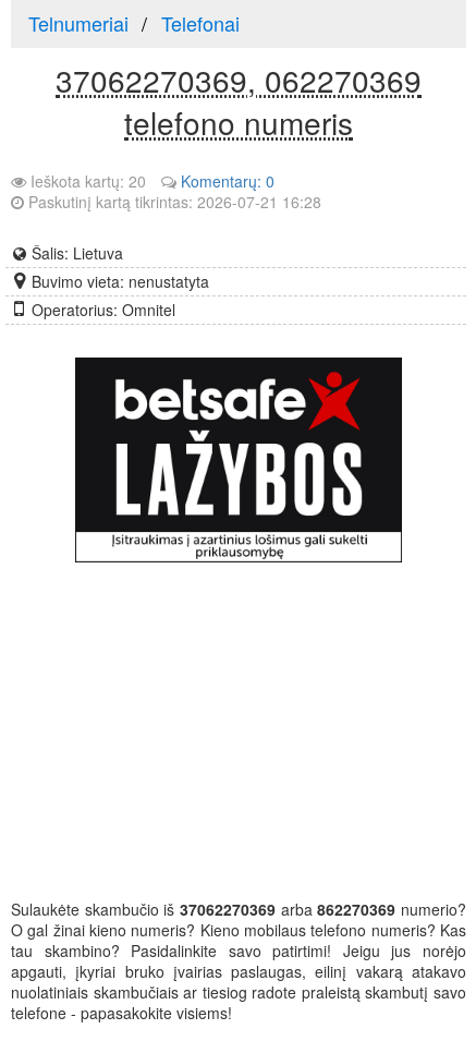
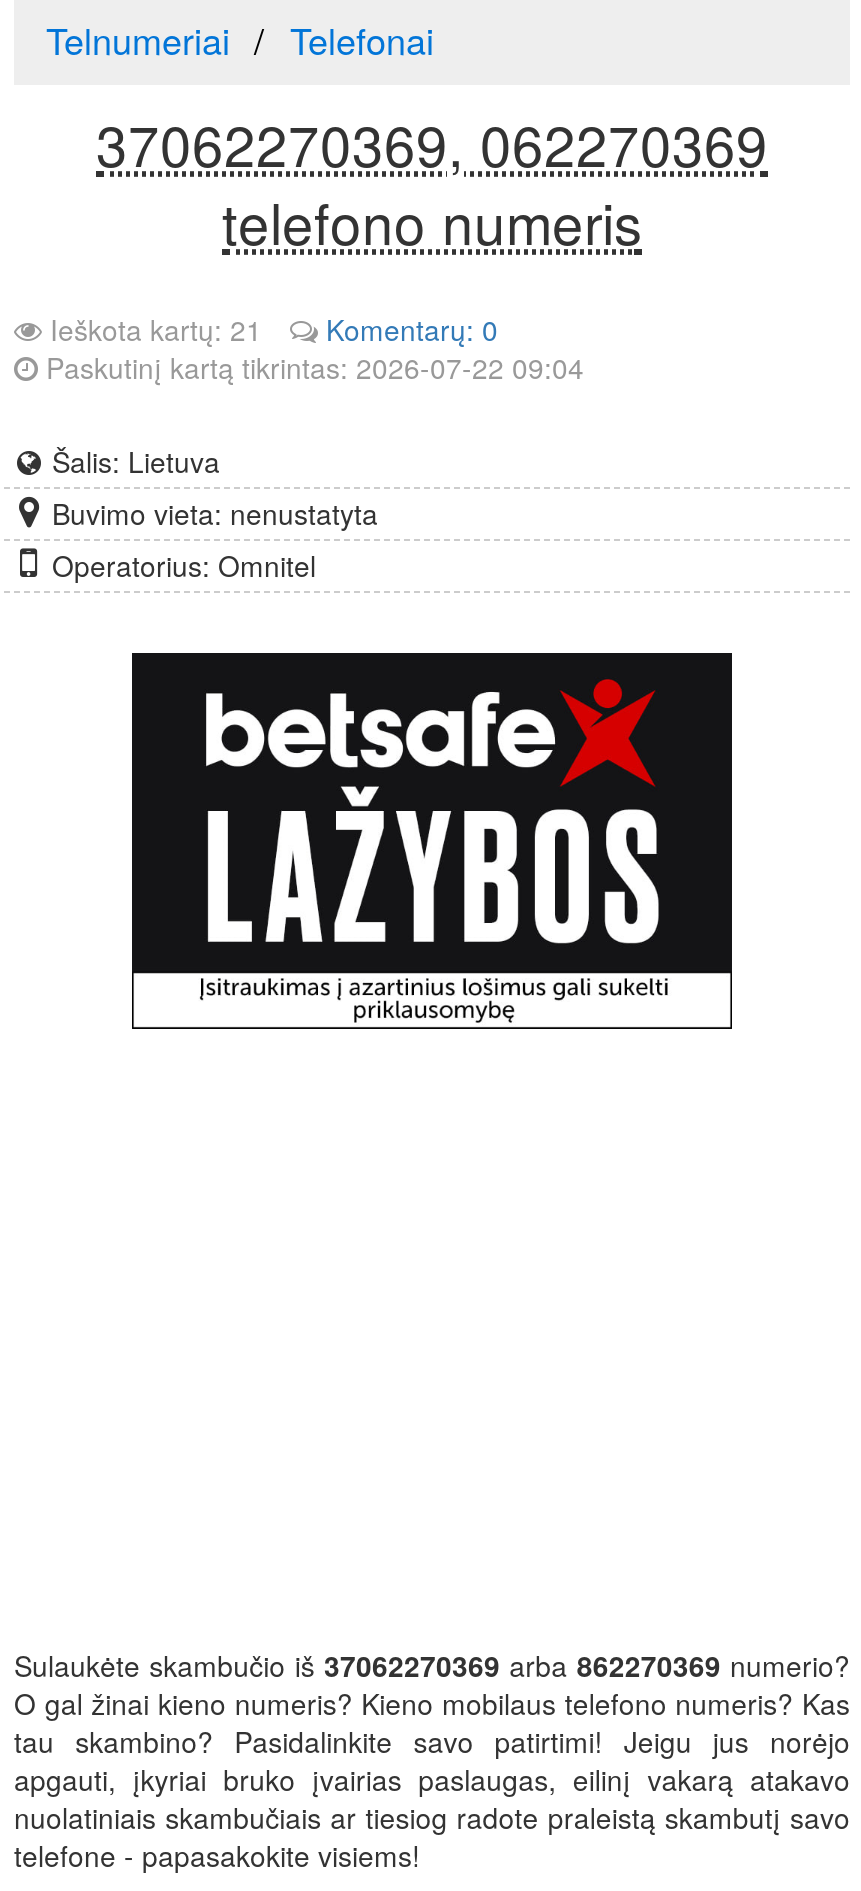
[26,170,146,192] Ieškota kartų: 20 -> [42,309,262,349] Ieškota kartų: 21
[24,191,321,213] Paskutinį kartą tikrintas: 2026-07-21 16:28 -> [38,347,584,387] Paskutinį kartą tikrintas: 2026-07-22 09:04

